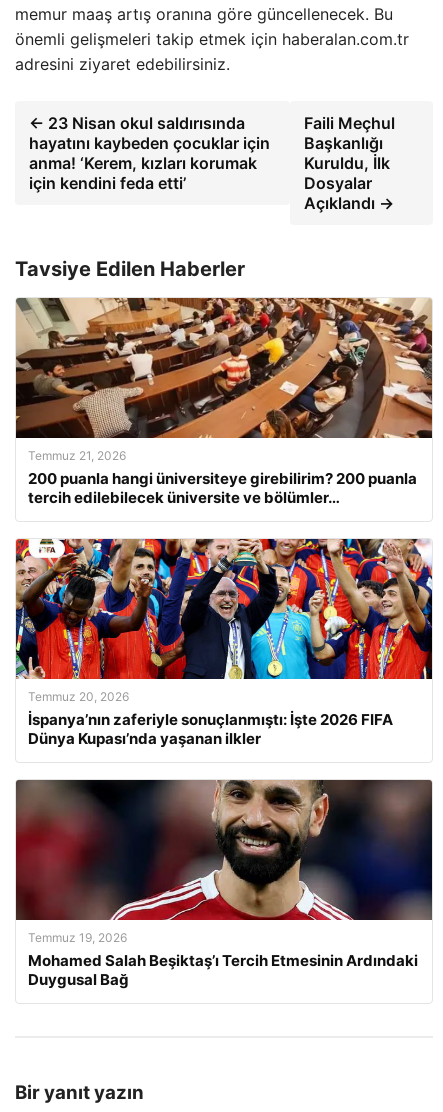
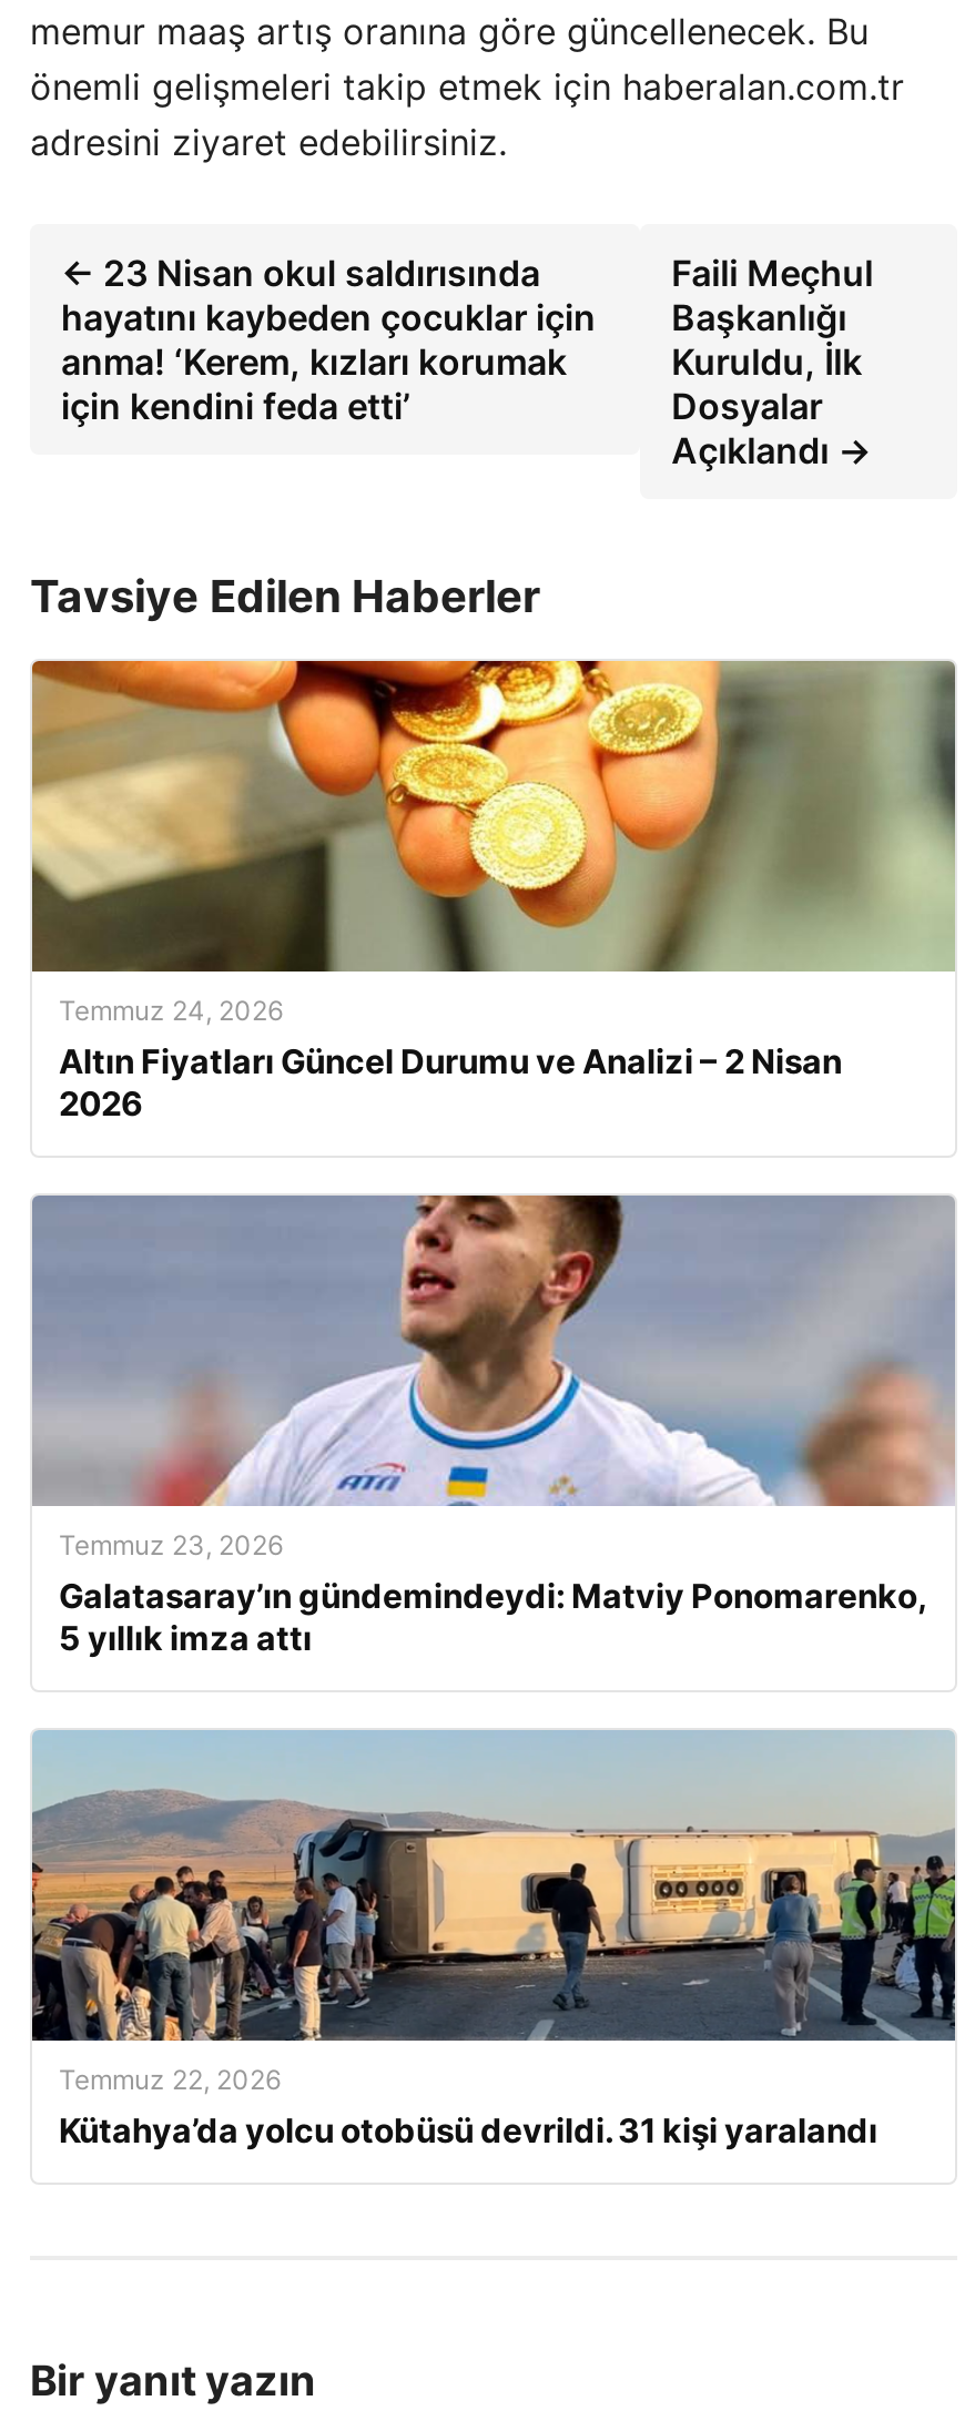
[15,297,433,507] [image] | Temmuz 21, 2026 | 200 puanla hangi üniversiteye girebilirim? 200 puanla | tercih edilebilecek üniversite ve bölümler… -> [30,659,955,1125] [image] | Temmuz 24, 2026 | Altın Fiyatları Güncel Durumu ve Analizi – 2 Nisan | 2026
[15,538,433,748] [image] | Temmuz 20, 2026 | İspanya’nın zaferiyle sonuçlanmıştı: İşte 2026 FIFA | Dünya Kupası’nda yaşanan ilkler -> [32,1193,955,1659] [image] | Temmuz 23, 2026 | Galatasaray’ın gündemindeydi: Matviy Ponomarenko, | 5 yıllık imza attı
[15,779,433,989] [image] | Temmuz 19, 2026 | Mohamed Salah Beşiktaş’ı Tercih Etmesinin Ardındaki | Duygusal Bağ -> [30,1730,957,2152] [image] | Temmuz 22, 2026 | Kütahya’da yolcu otobüsü devrildi. 31 kişi yaralandı

